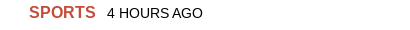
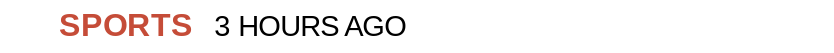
[29,4,203,21] SPORTS 4 HOURS AGO -> [59,9,406,43] SPORTS 3 HOURS AGO

